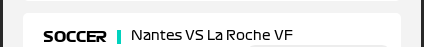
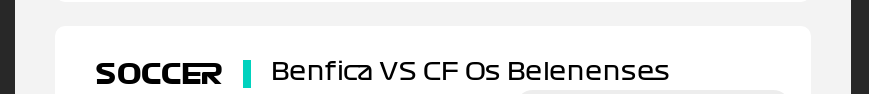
[131,30,293,42] Nantes VS La Roche VF -> [271,60,669,84] Benfica VS CF Os Belenenses

